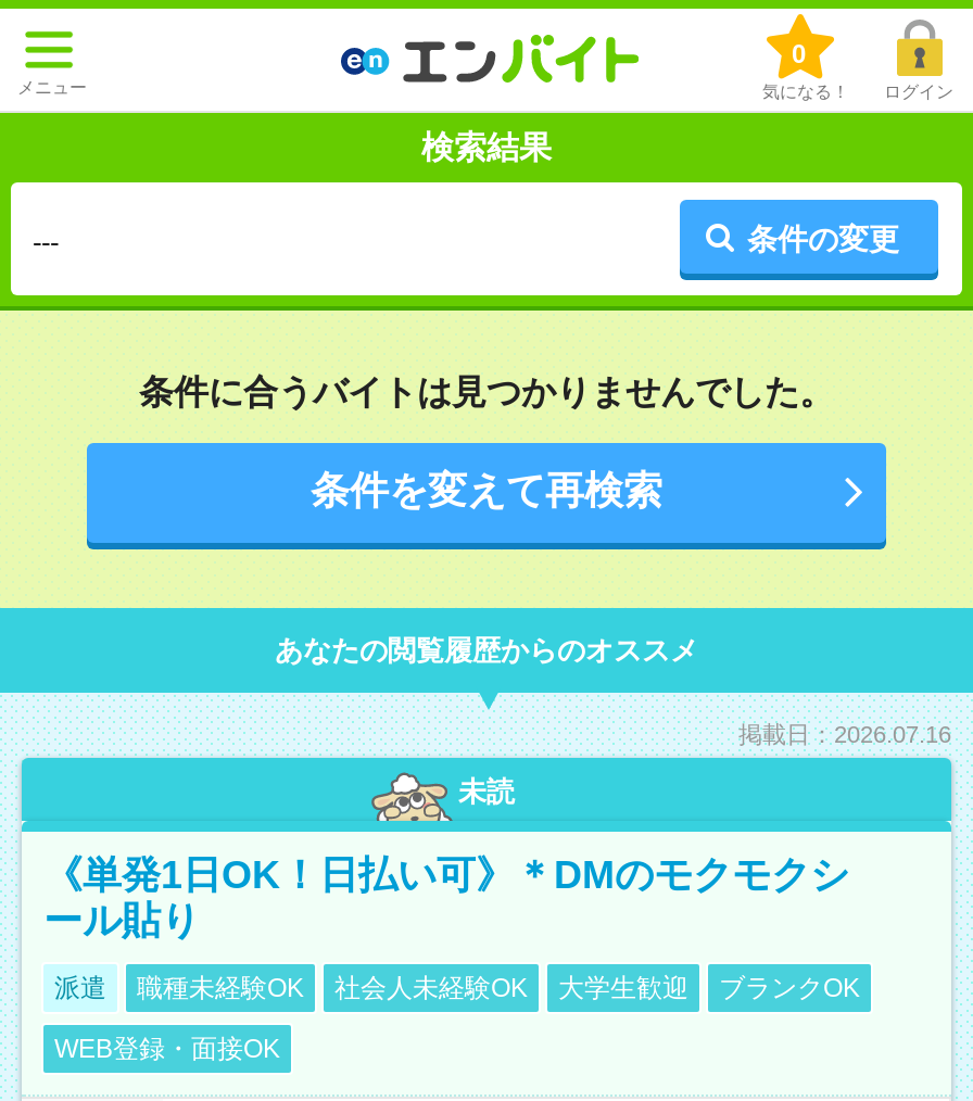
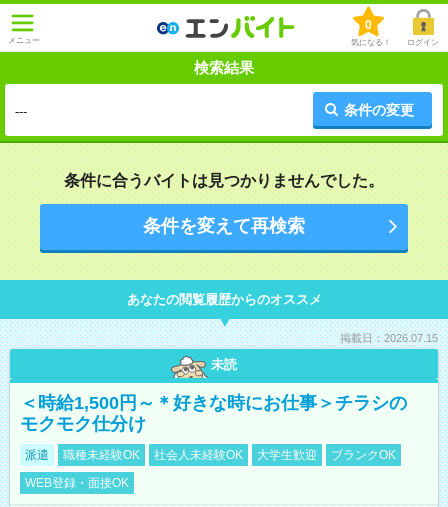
[738,721,951,747] 掲載日：2026.07.16 -> [340,332,438,344] 掲載日：2026.07.15
[43,853,849,942] 《単発1日OK！日払い可》＊DMのモクモクシ | ール貼り -> [20,393,407,434] ＜時給1,500円～＊好きな時にお仕事＞チラシの | モクモク仕分け

